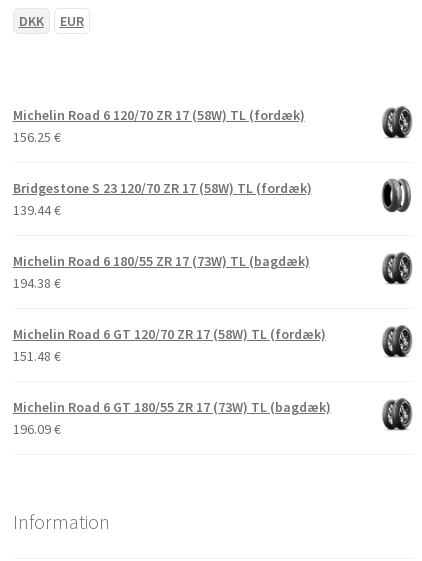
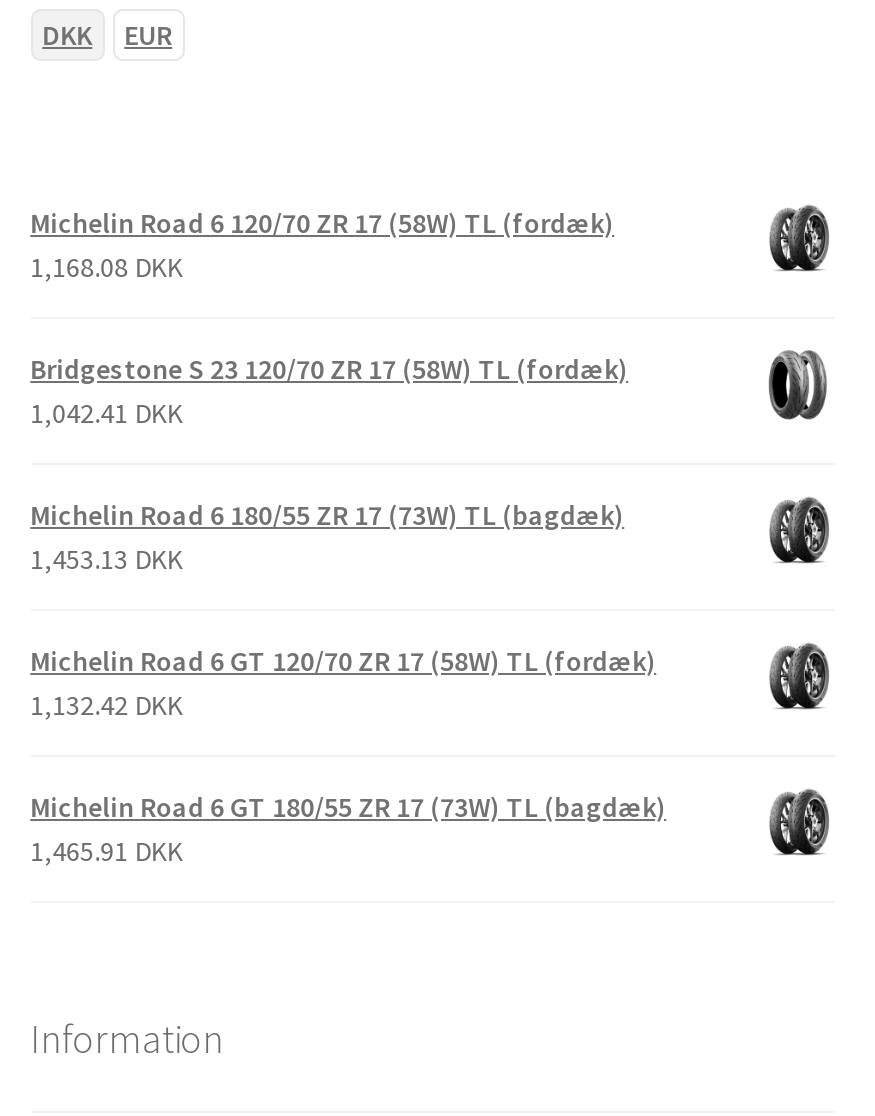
[13,128,61,146] 156.25 € -> [30,249,182,285] 1,168.08 DKK
[13,201,61,219] 139.44€ -> [30,395,182,431] 1,042.41 DKK
[13,274,61,292] 194.38 € -> [30,541,182,577] 1,453.13 DKK
[13,347,61,365] 151.48 € -> [30,687,182,723] 1,132.42 DKK
[13,420,61,438] 196.09€ -> [30,833,182,869] 1,465.91 DKK

